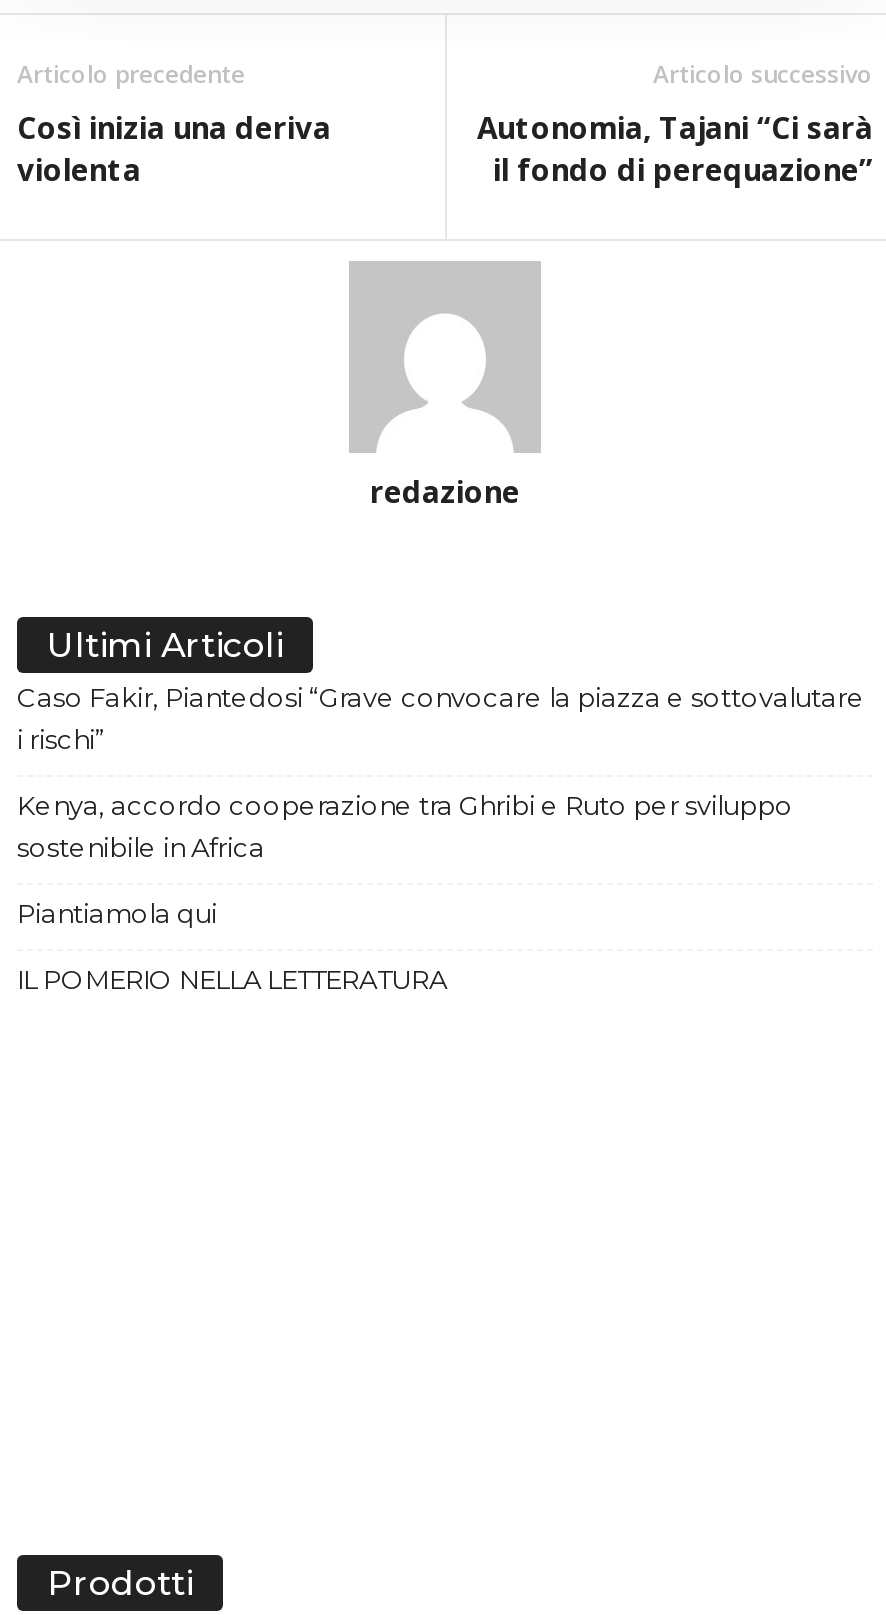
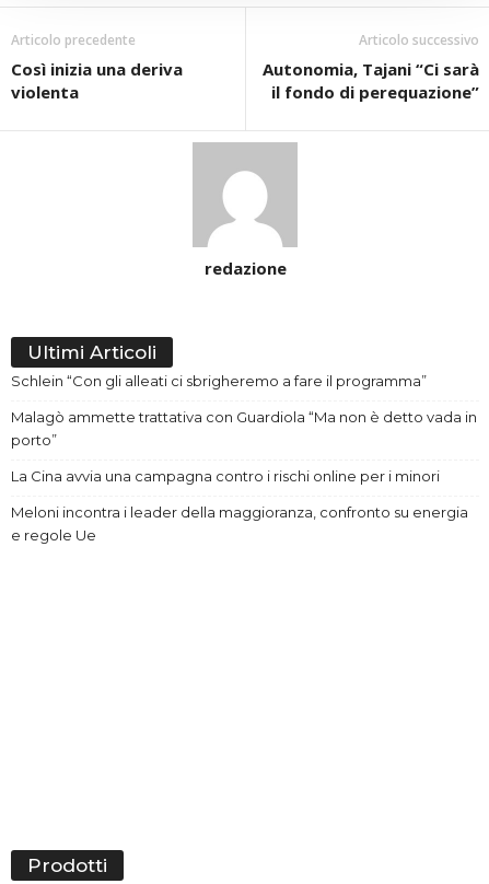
[17,681,865,755] Caso Fakir, Piantedosi “Grave convocare la piazza e sottovalutare | i rischi” -> [11,372,427,389] Schlein “Con gli alleati ci sbrigheremo a fare il programma”
[17,789,793,863] Kenya, accordo cooperazione tra Ghribi e Ruto per sviluppo | sostenibile in Africa -> [11,408,477,448] Malagò ammette trattativa con Guardiola “Ma non è detto vada in | porto”
[17,897,217,929] Piantiamola qui -> [11,467,440,485] La Cina avvia una campagna contro i rischi online per i minori
[17,963,447,995] IL POMERIO NELLA LETTERATURA -> [11,503,468,544] Meloni incontra i leader della maggioranza, confronto su energia | e regole Ue

